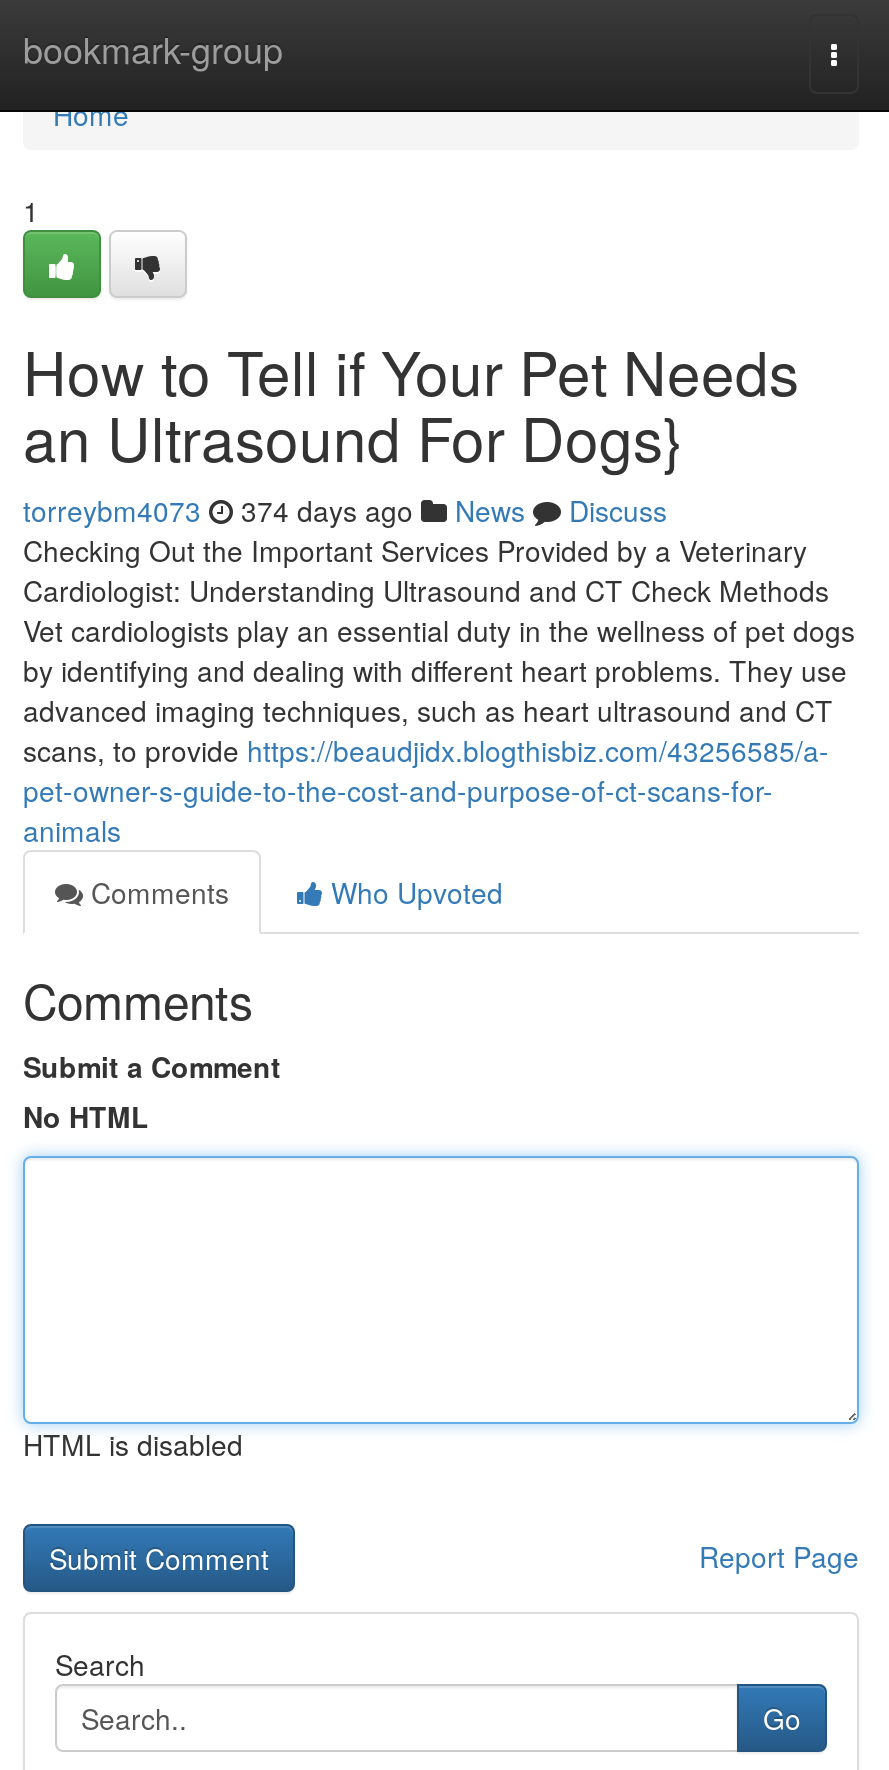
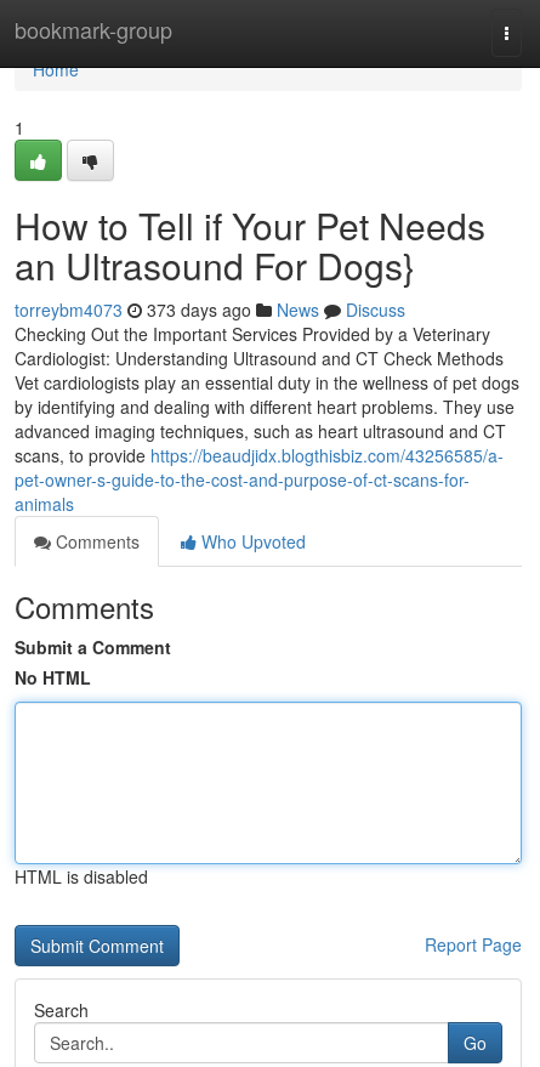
[23,490,667,530] torreybm4073 374 days ago News Discuss -> [15,297,405,322] torreybm4073 373 days ago News Discuss

